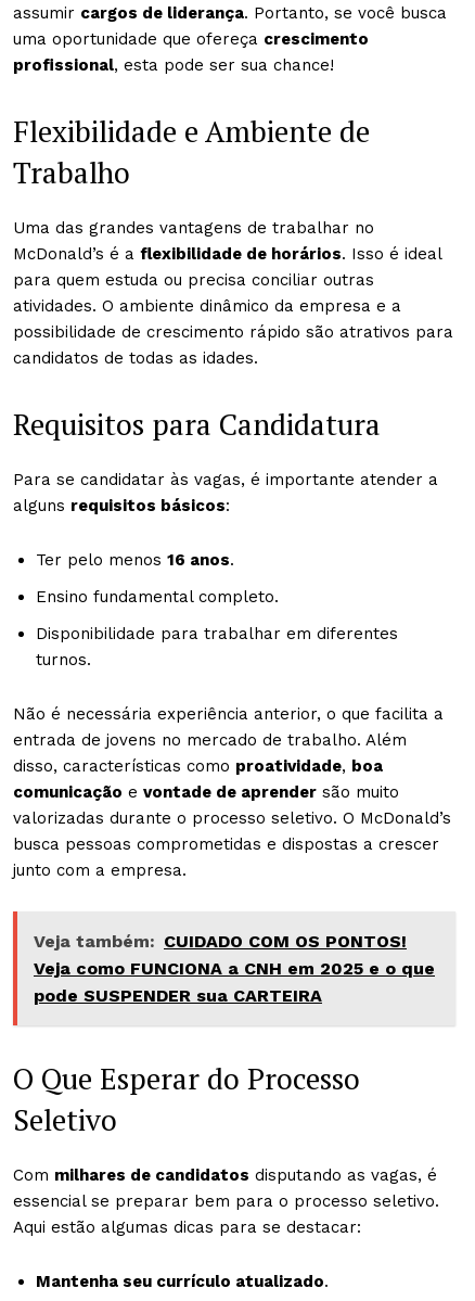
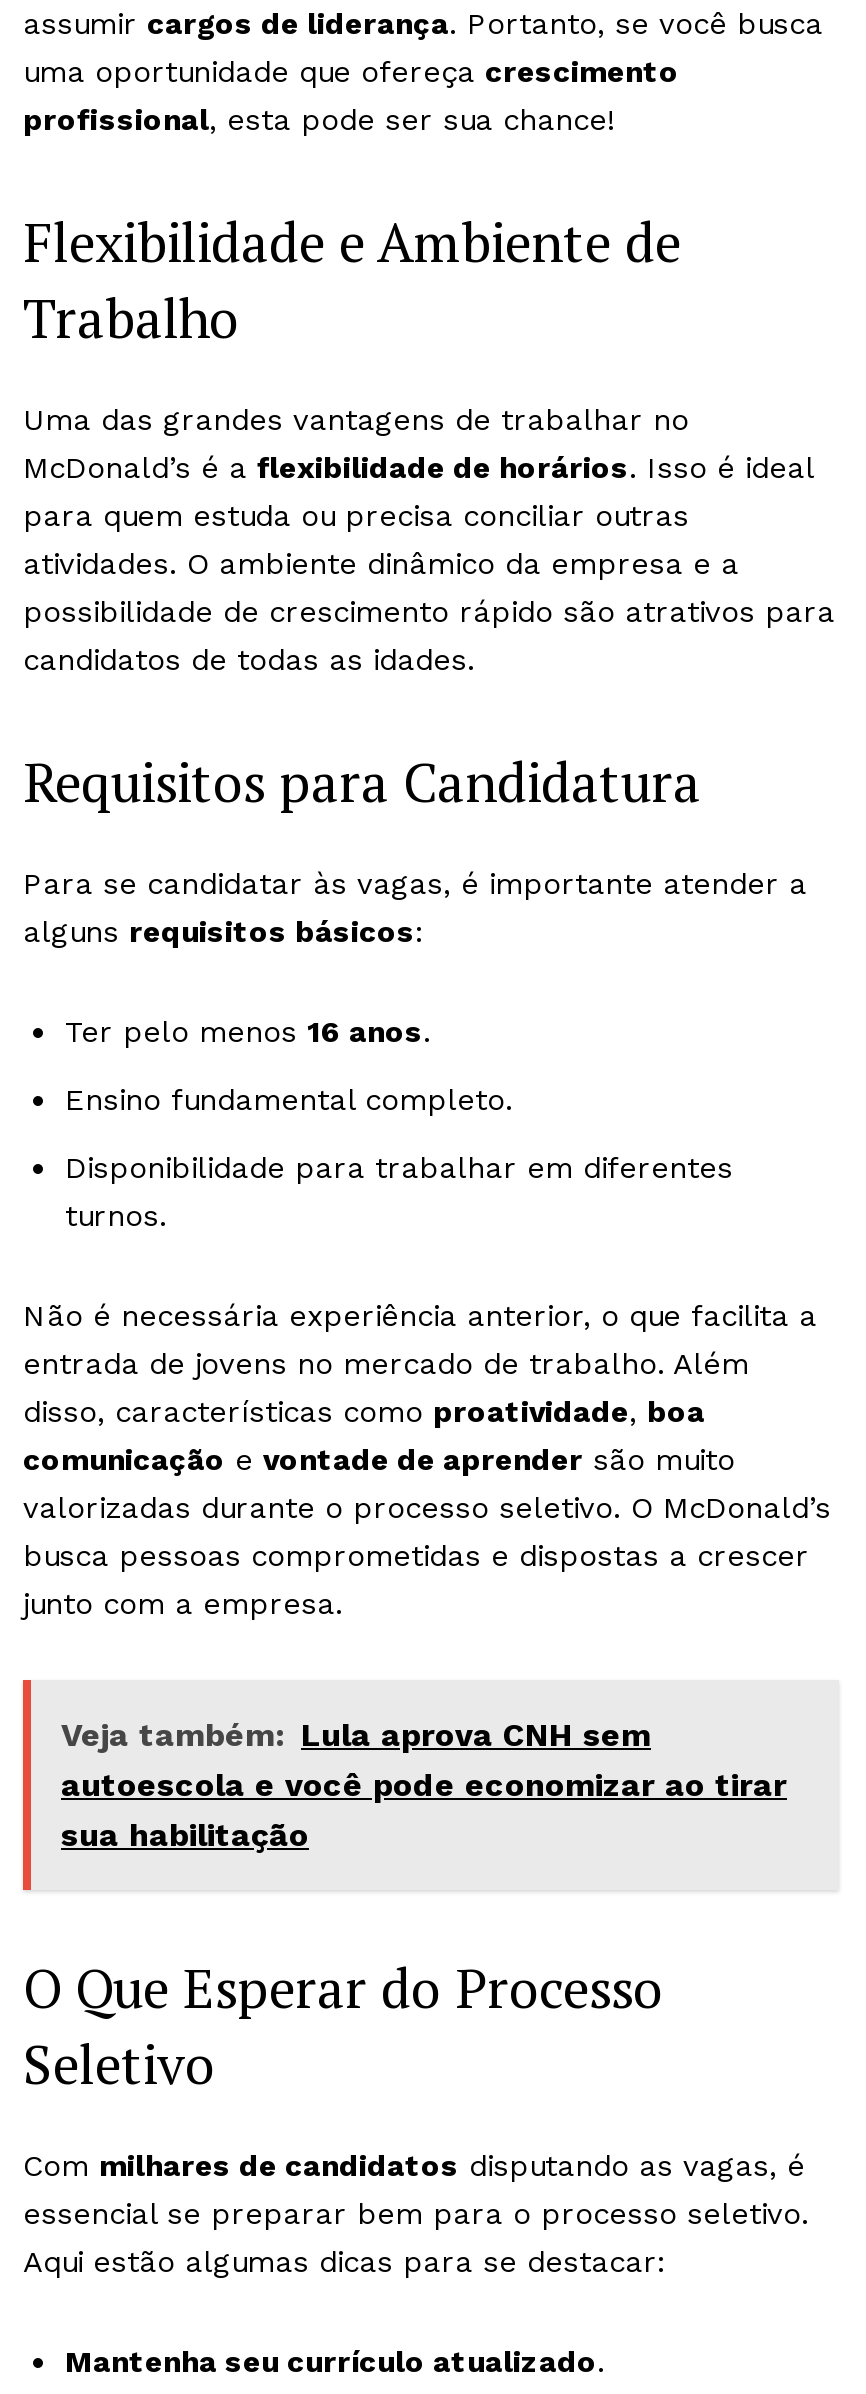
[34,931,435,1006] Veja também: CUIDADO COM OS PONTOS! | Veja como FUNCIONA a CNH em 2025 e o que | pode SUSPENDER sua CARTEIRA -> [61,1716,787,1854] Veja também: Lula aprova CNH sem | autoescola e você pode economizar ao tirar | sua habilitação

